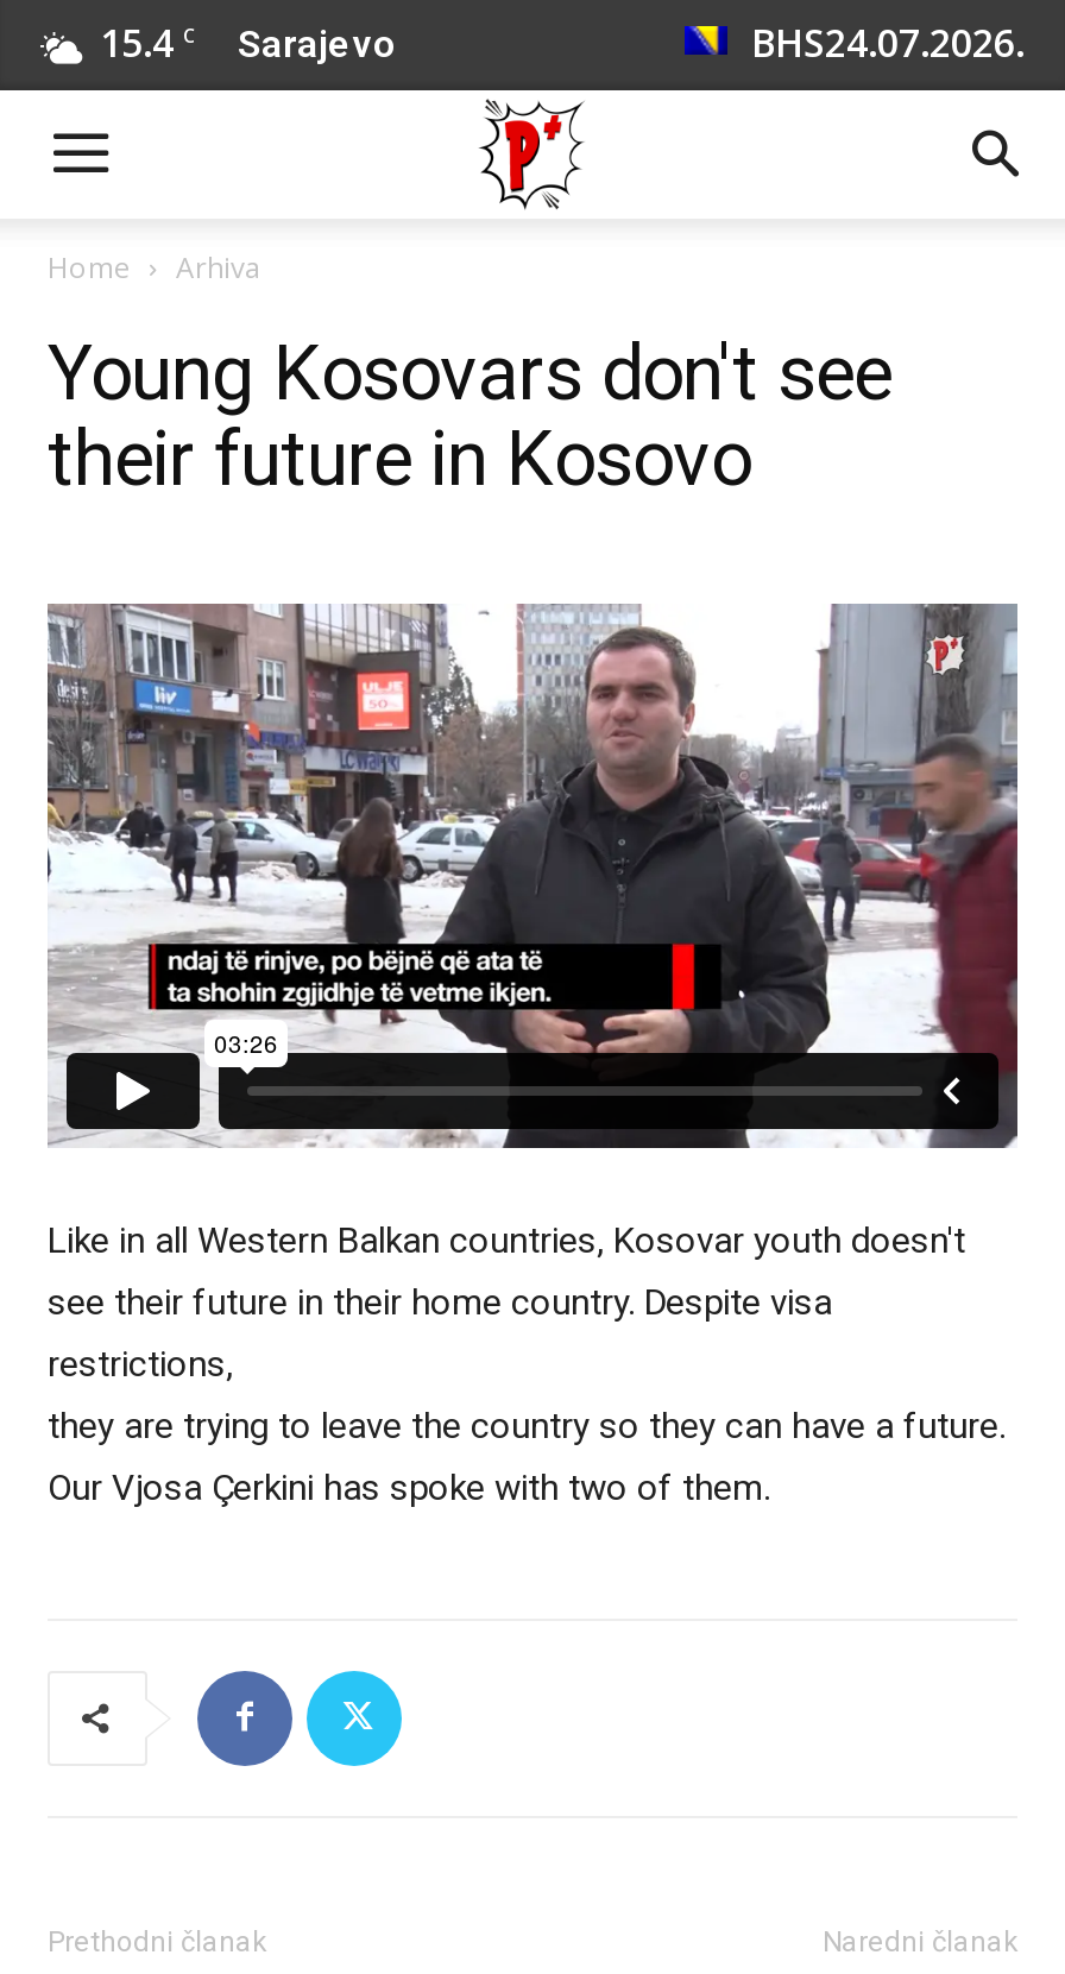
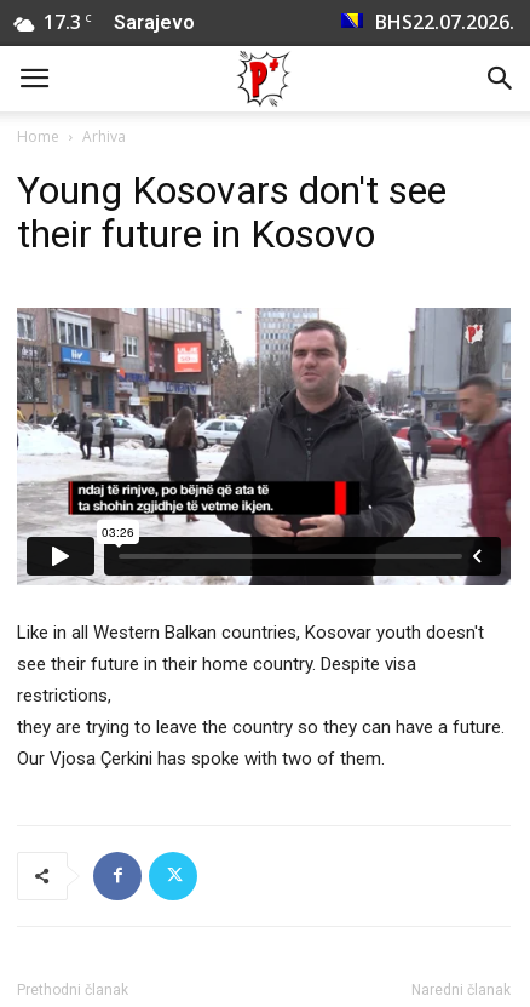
[100,17,397,69] 15.4 C Sarajevo -> [44,8,195,35] 17.3 C Sarajevo
[751,17,1025,69] BHS 24.07.2026. -> [375,8,514,35] BHS 22.07.2026.

